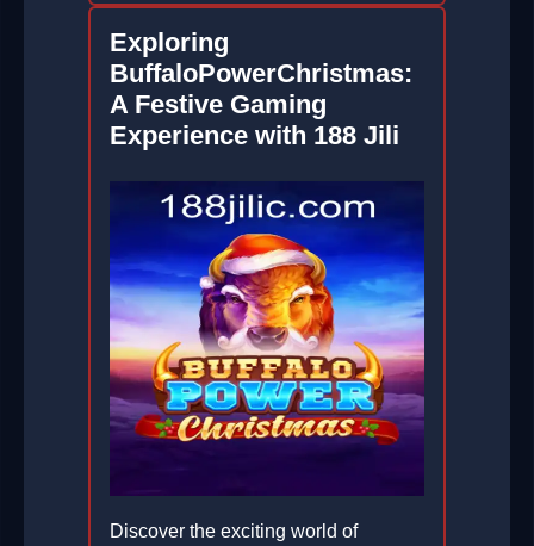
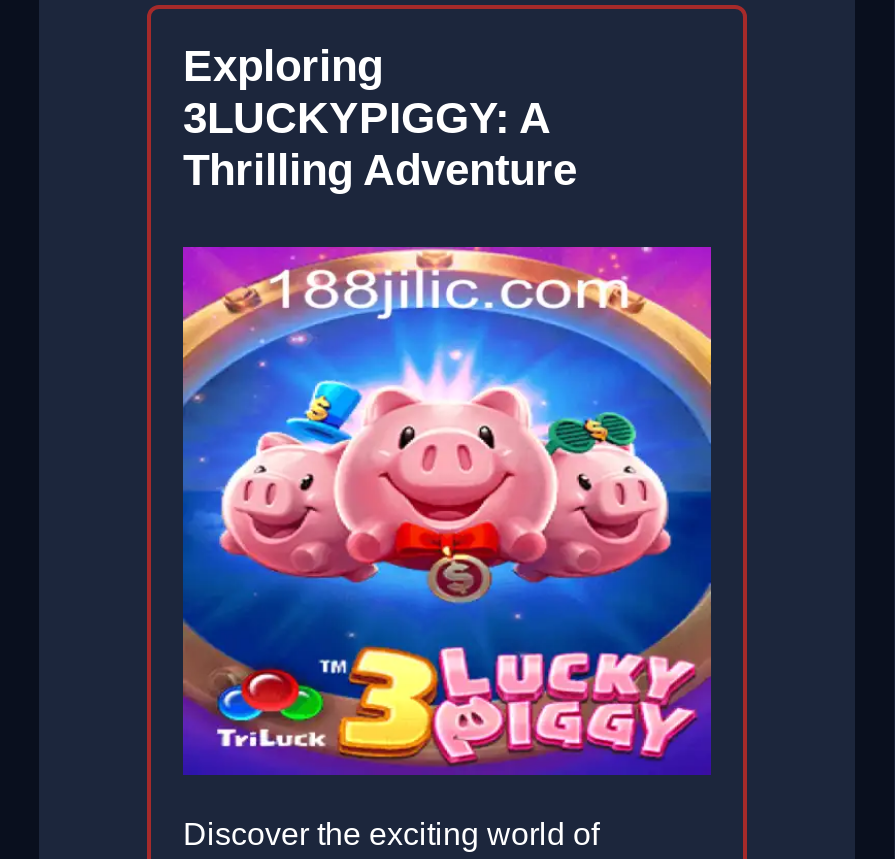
[110,59,412,151] BuffaloPowerChristmas: | A Festive Gaming | Experience with 188 Jili -> [183,94,577,196] 3LUCKYPIGGY: A | Thrilling Adventure
[108,181,426,496] [image] -> [181,245,713,777] [image]

